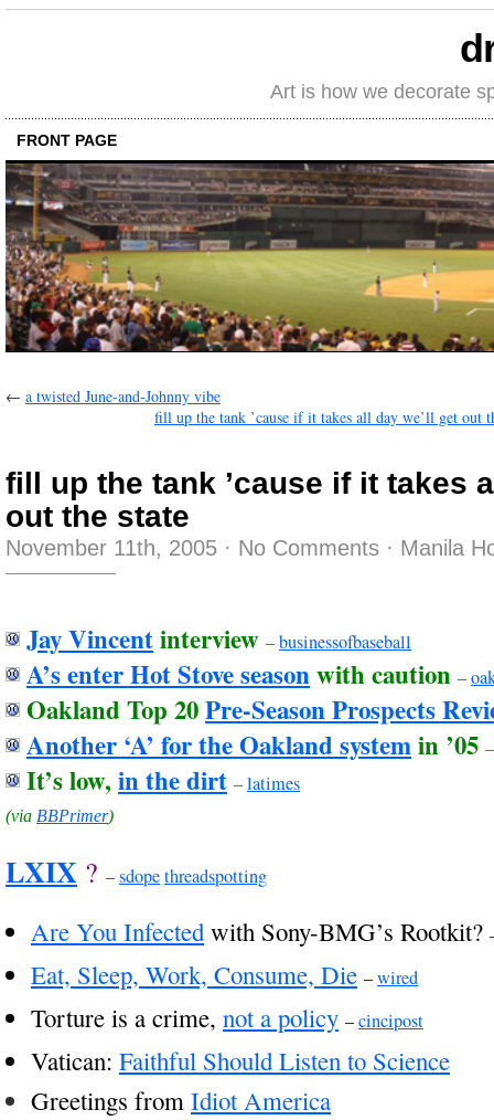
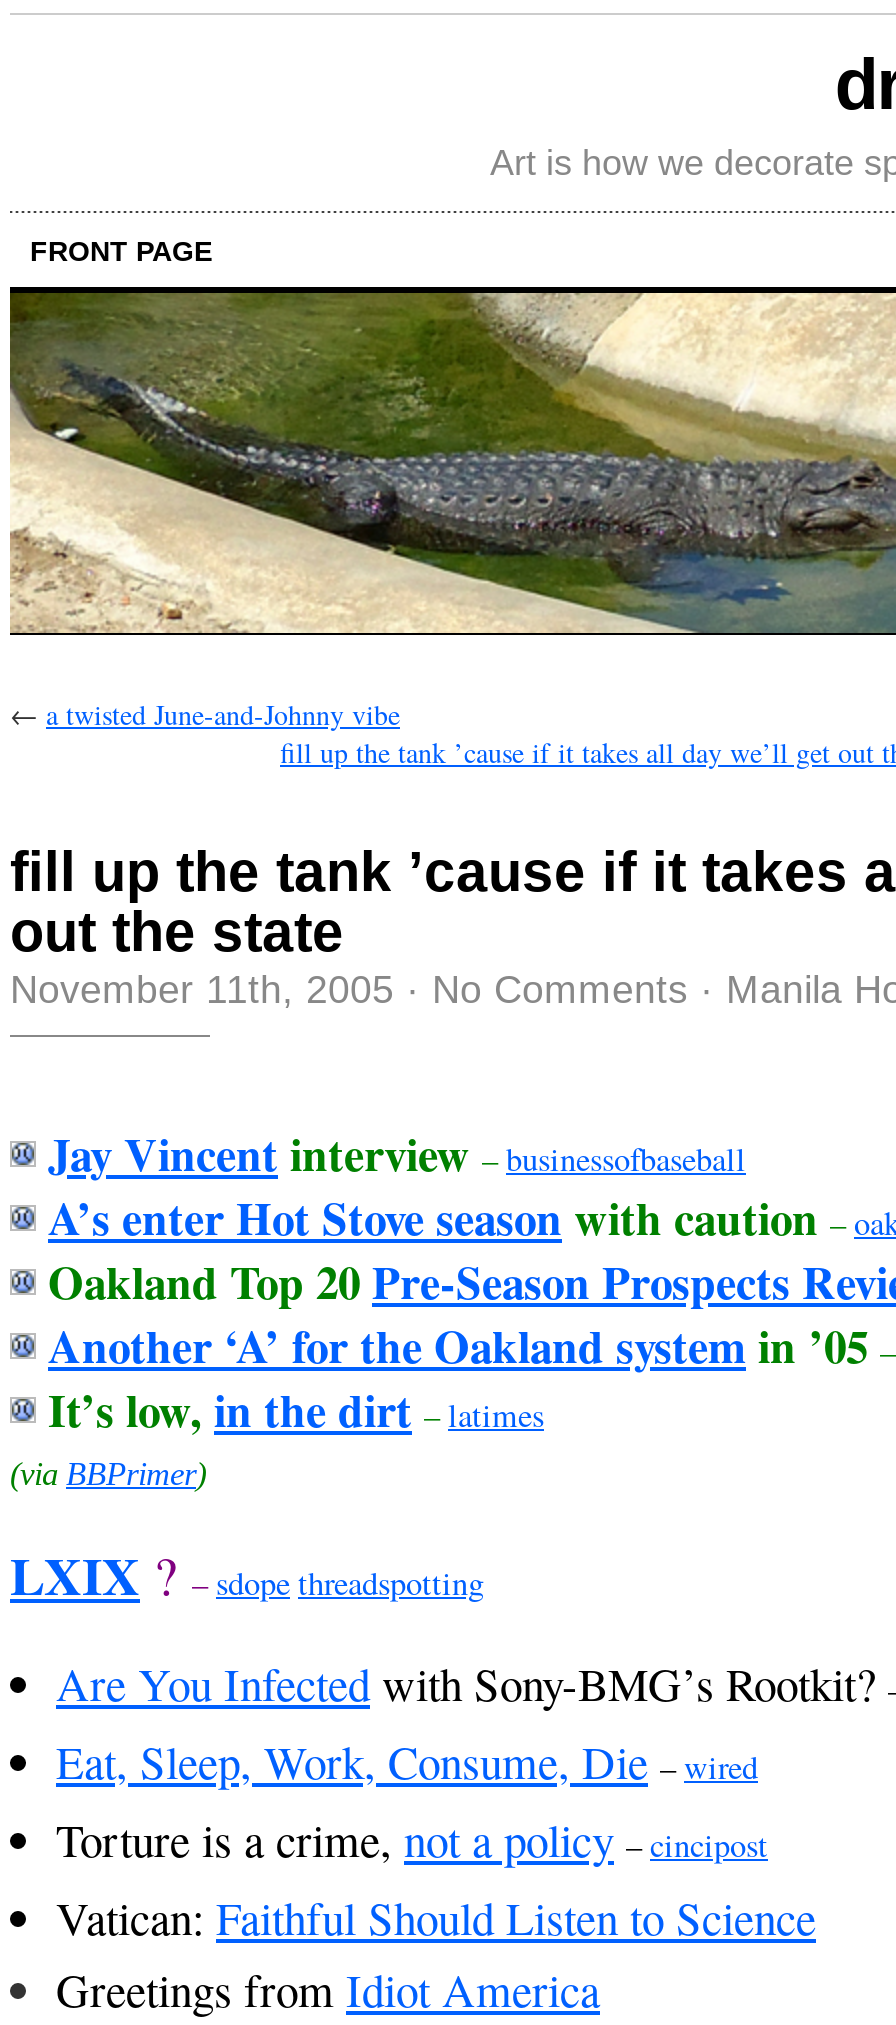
[4,163,491,352] [image] -> [10,291,890,635] [image]

